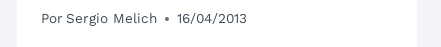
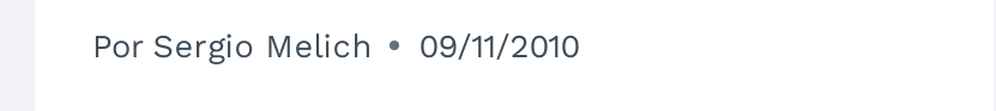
[41,10,247,26] Por Sergio Melich 16/04/2013 -> [92,26,579,64] Por Sergio Melich 09/11/2010

